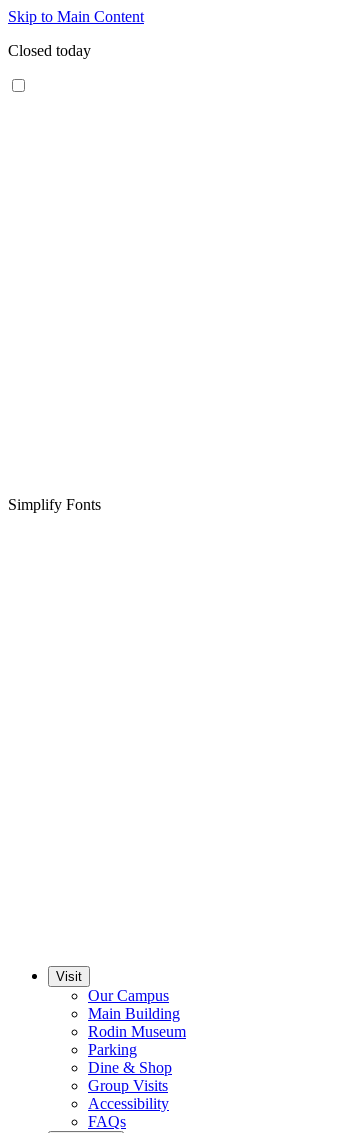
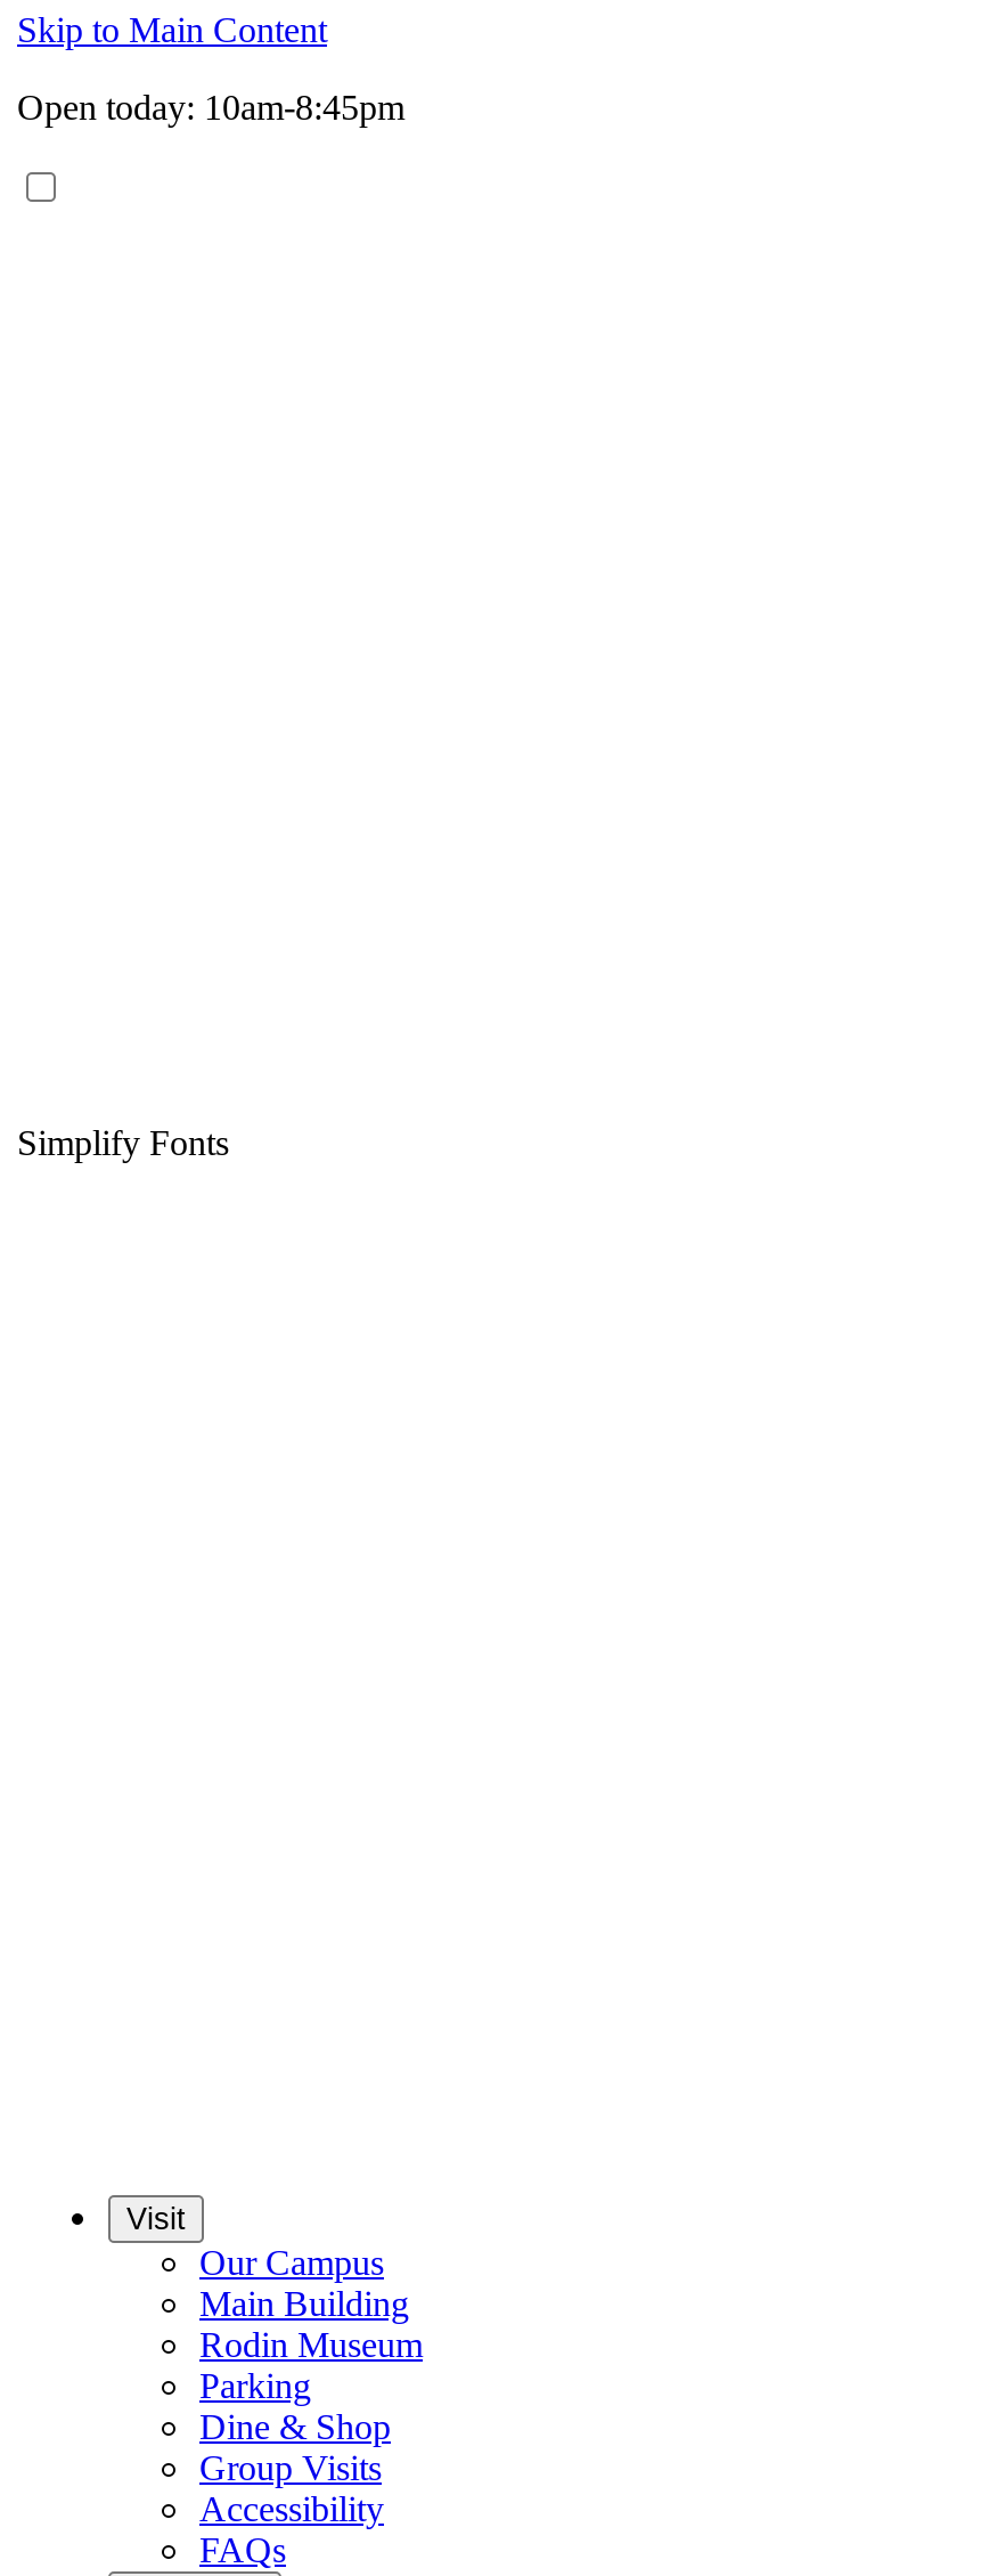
[8,42,91,59] Closed today -> [17,88,404,127] Open today: 10am-8:45pm

